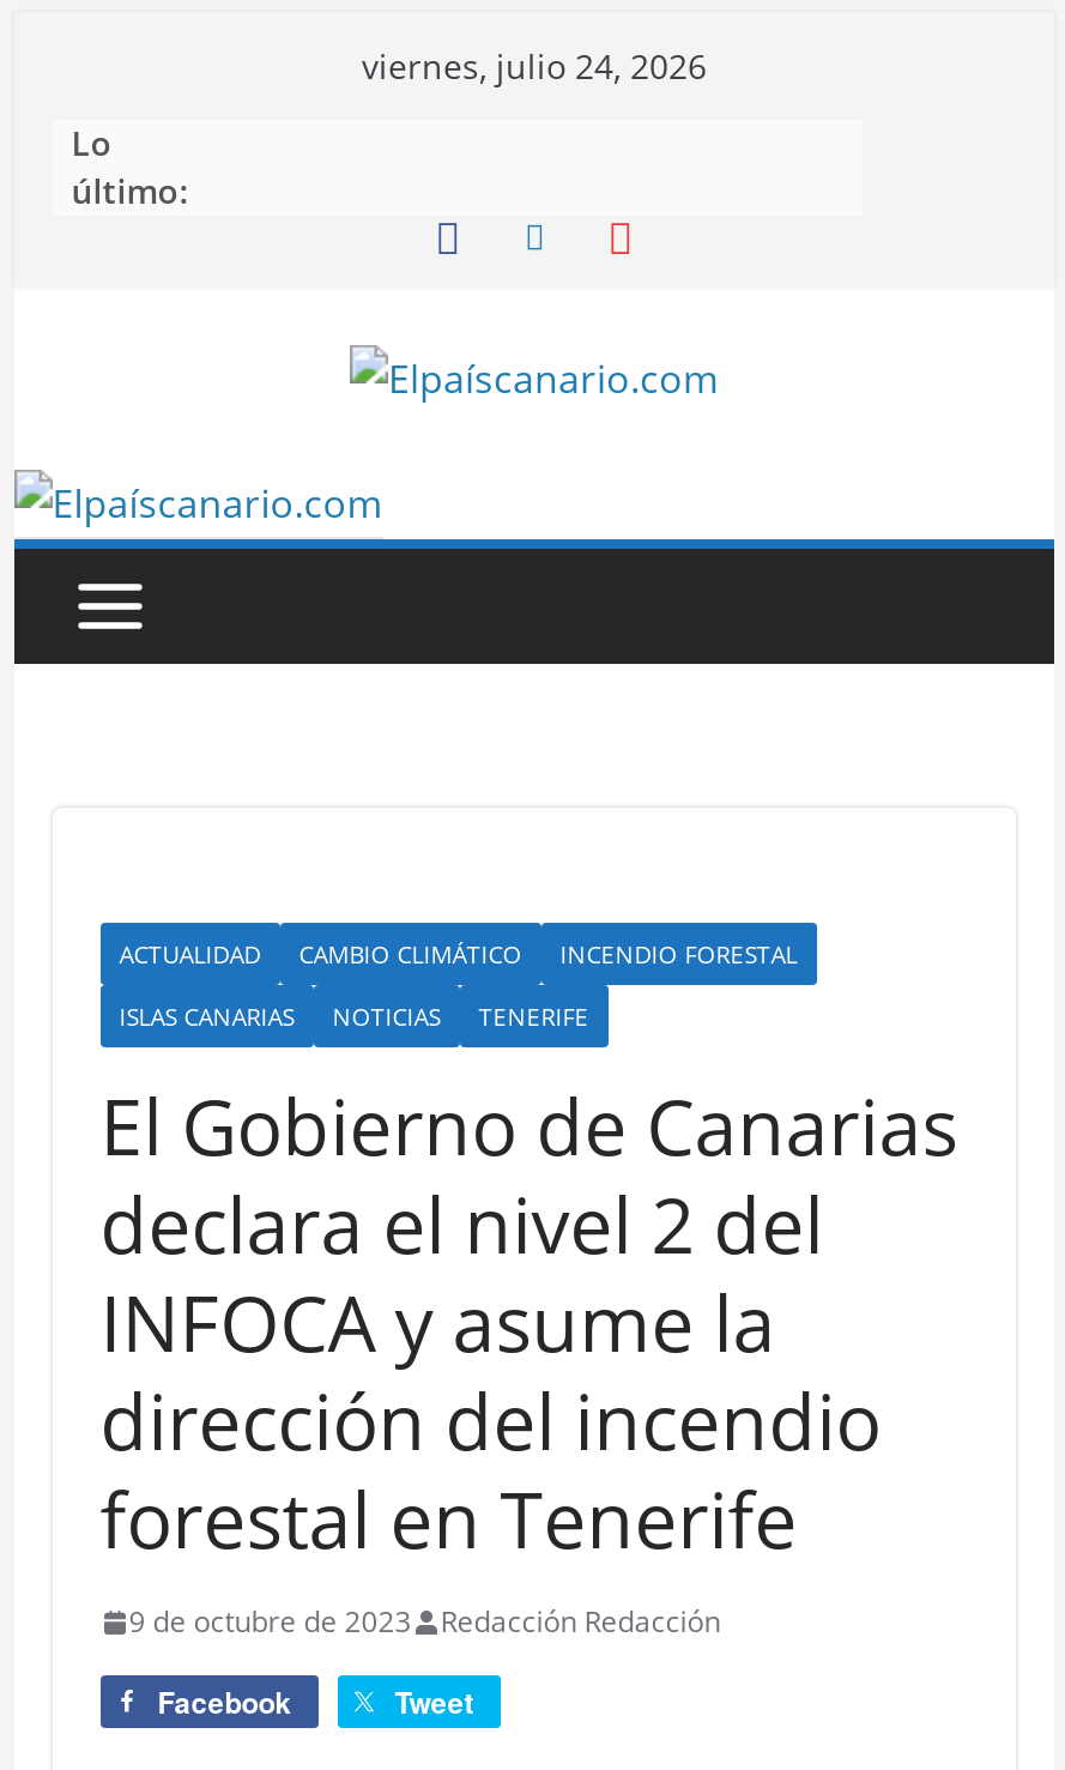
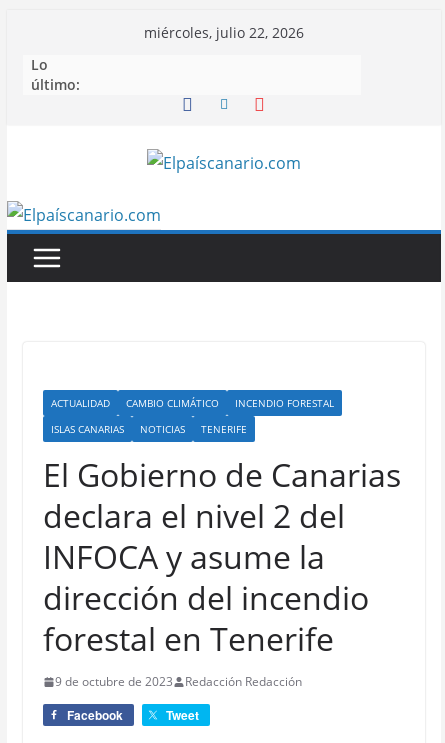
[362,43,707,89] viernes, julio 24, 2026 -> [144,23,304,42] miércoles, julio 22, 2026

